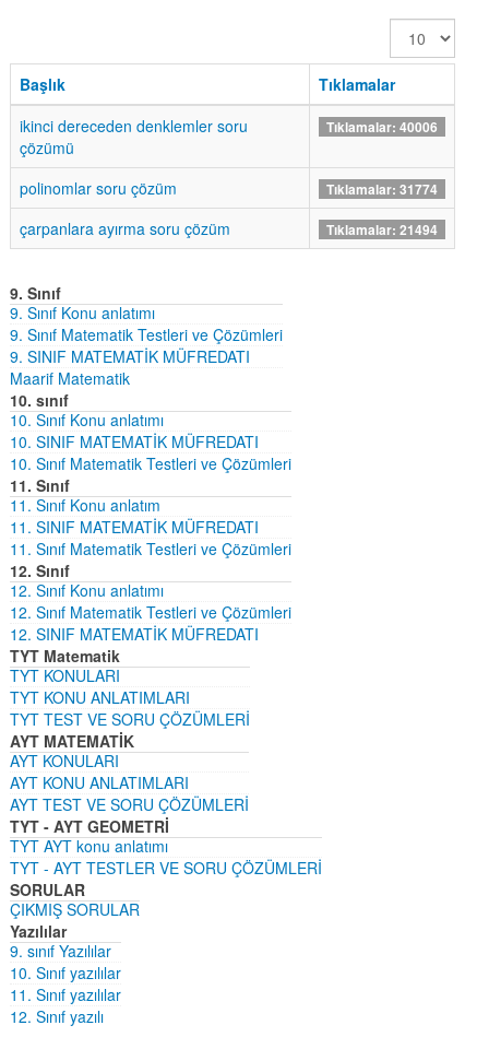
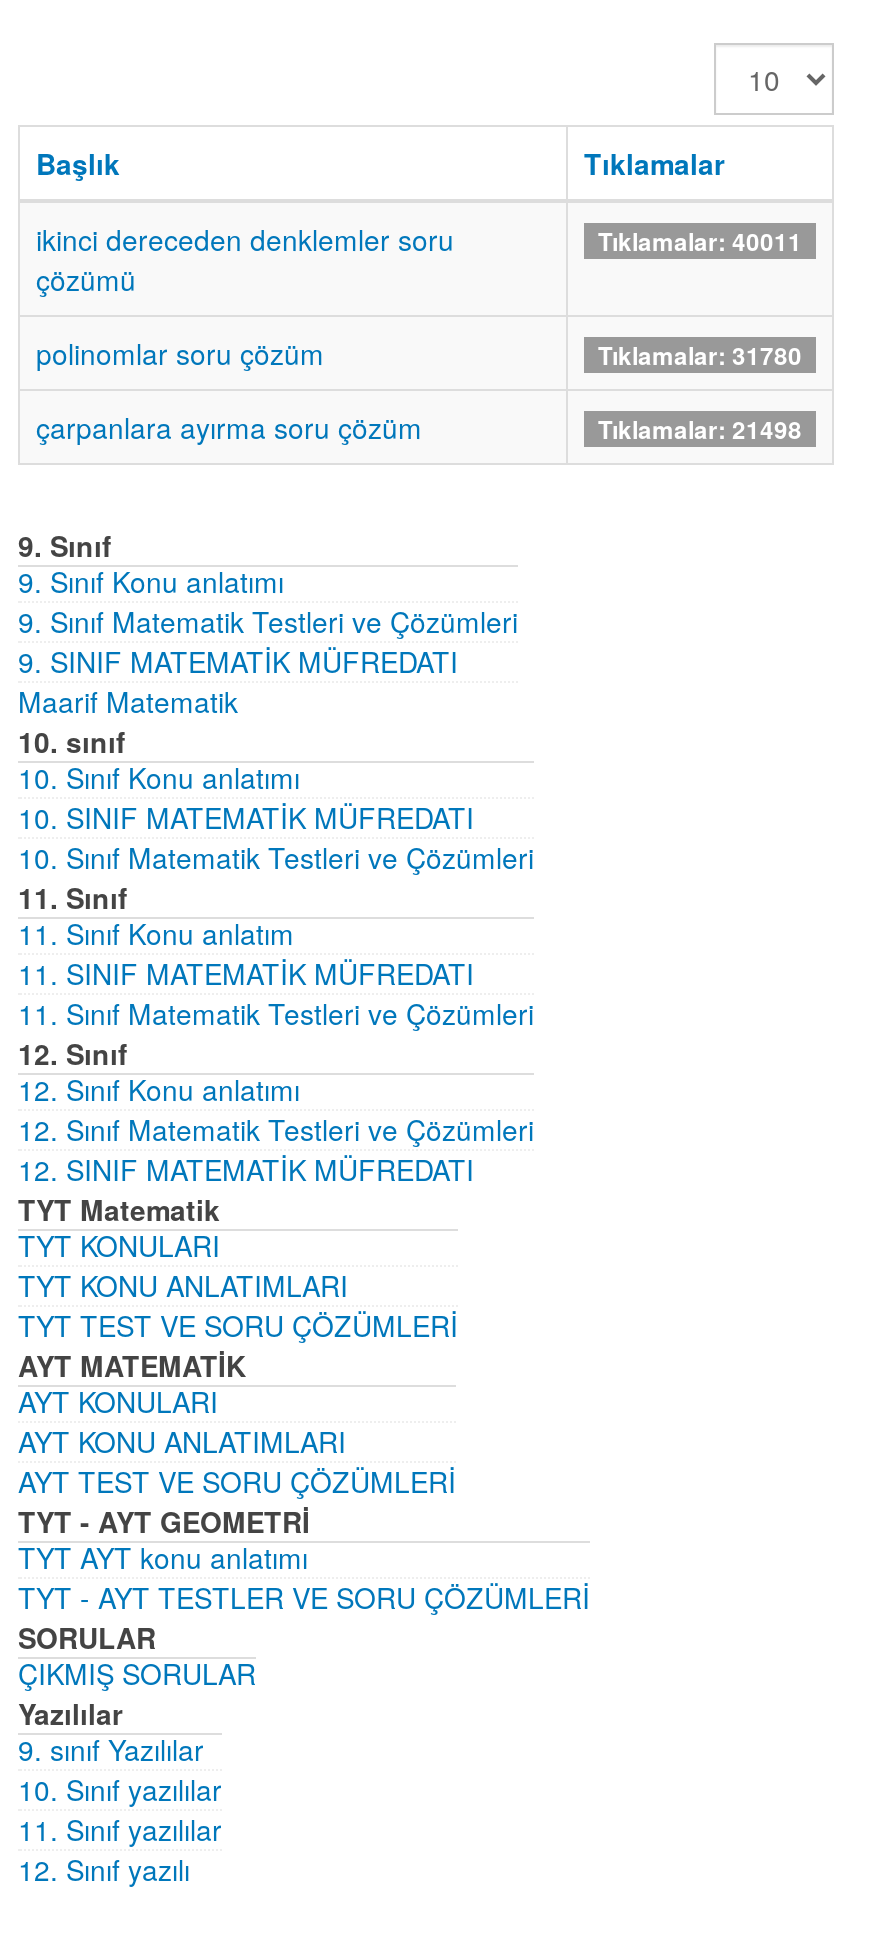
[326,117,438,137] Tıklamalar: 40006 -> [598,223,802,259] Tıklamalar: 40011
[326,179,438,199] Tıklamalar: 31774 -> [598,337,802,373] Tıklamalar: 31780
[326,220,438,239] Tıklamalar: 21494 -> [598,411,802,447] Tıklamalar: 21498

